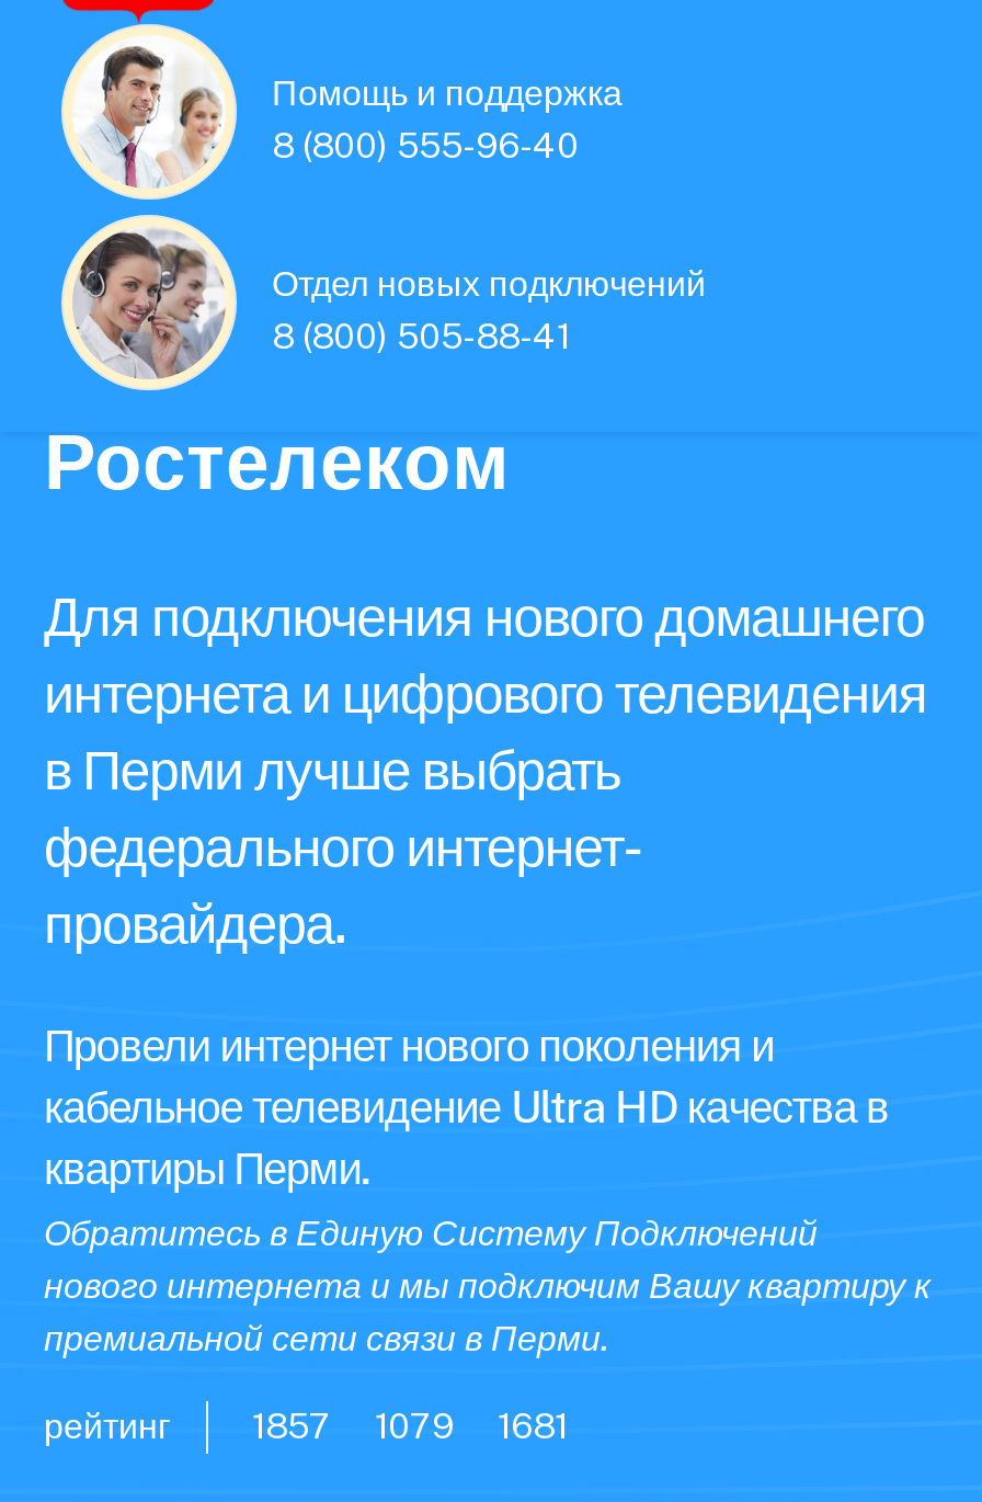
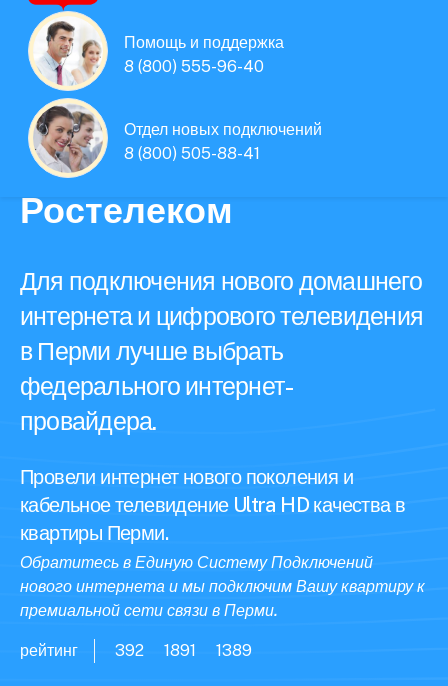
[252,1406,331,1447] 1857 -> [115,641,144,660] 392
[375,1406,454,1447] 1079 -> [164,641,196,660] 1891
[498,1406,568,1447] 1681 -> [216,641,252,660] 1389

